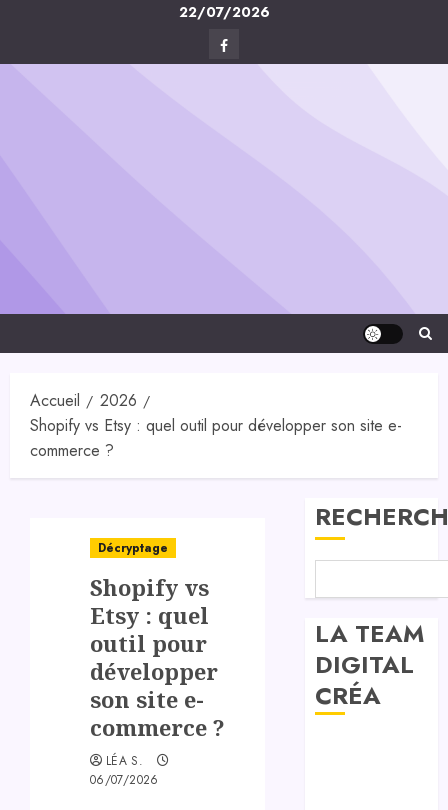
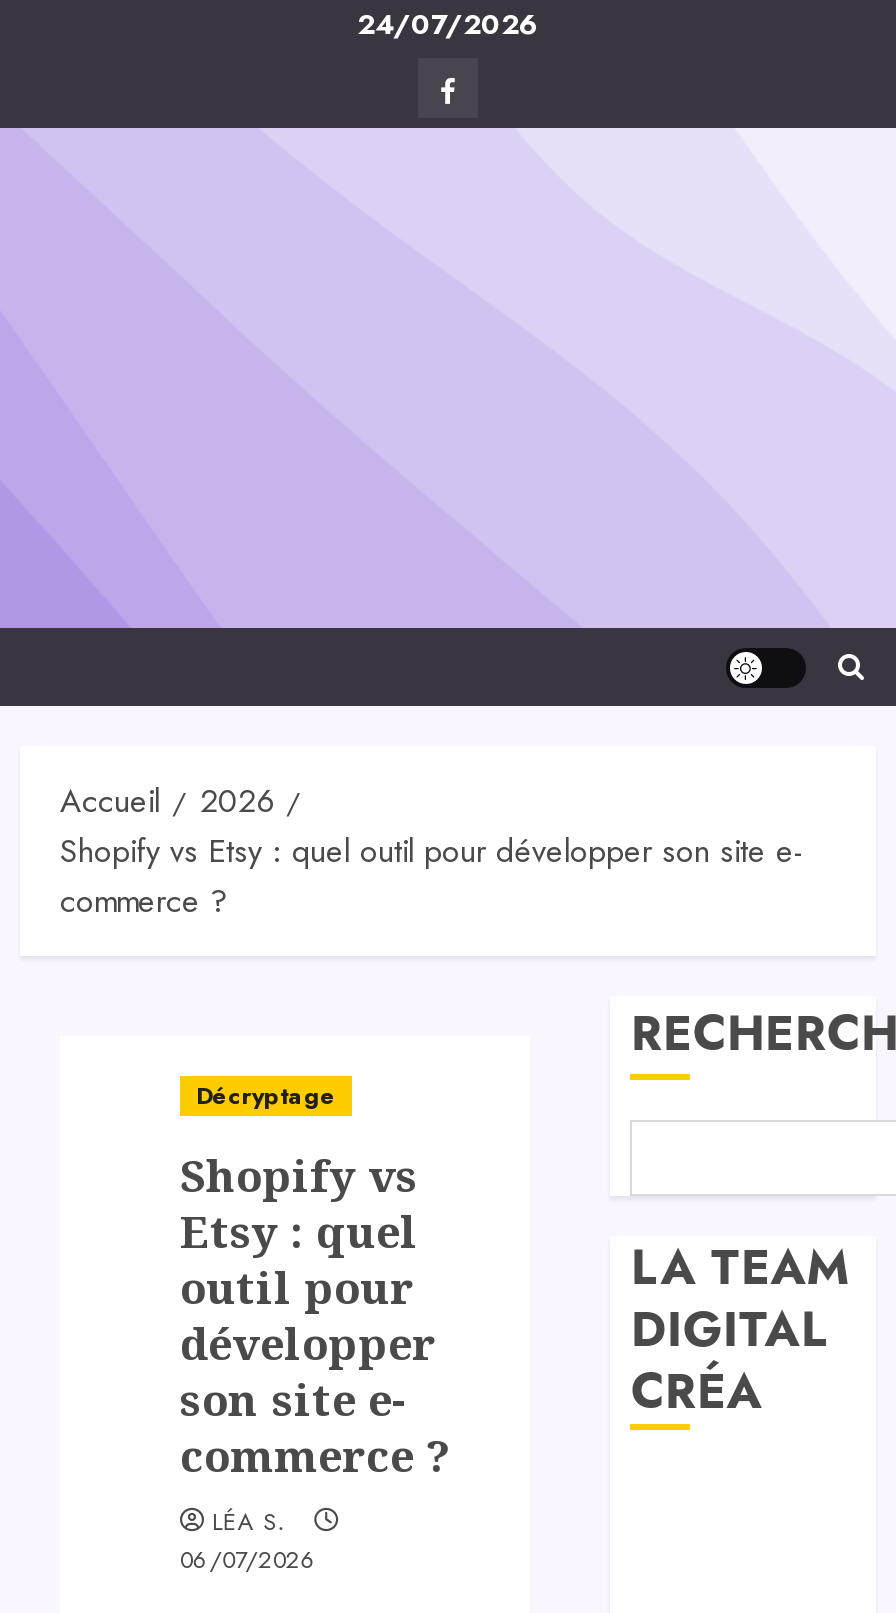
[178,2,269,22] 22/07/2026 -> [357,4,539,44] 24/07/2026

